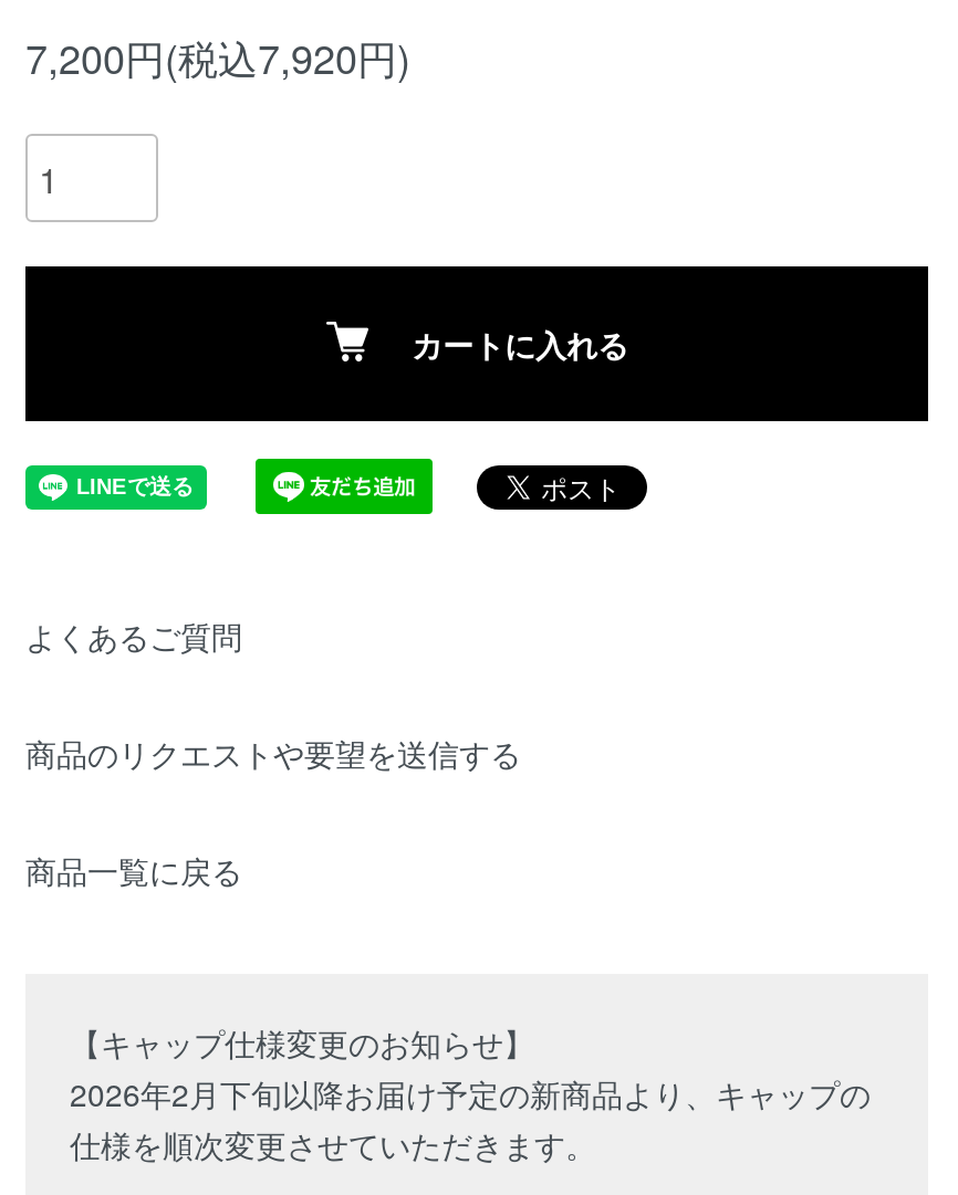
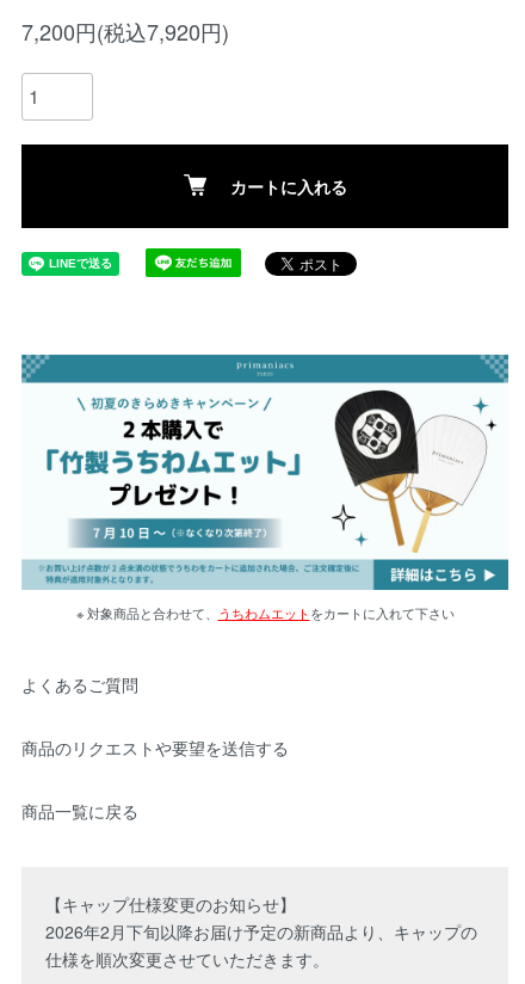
none -> [20,353,509,622] [image] | ※ 対象商品と合わせて、うちわムエットをカートに入れて下さい

